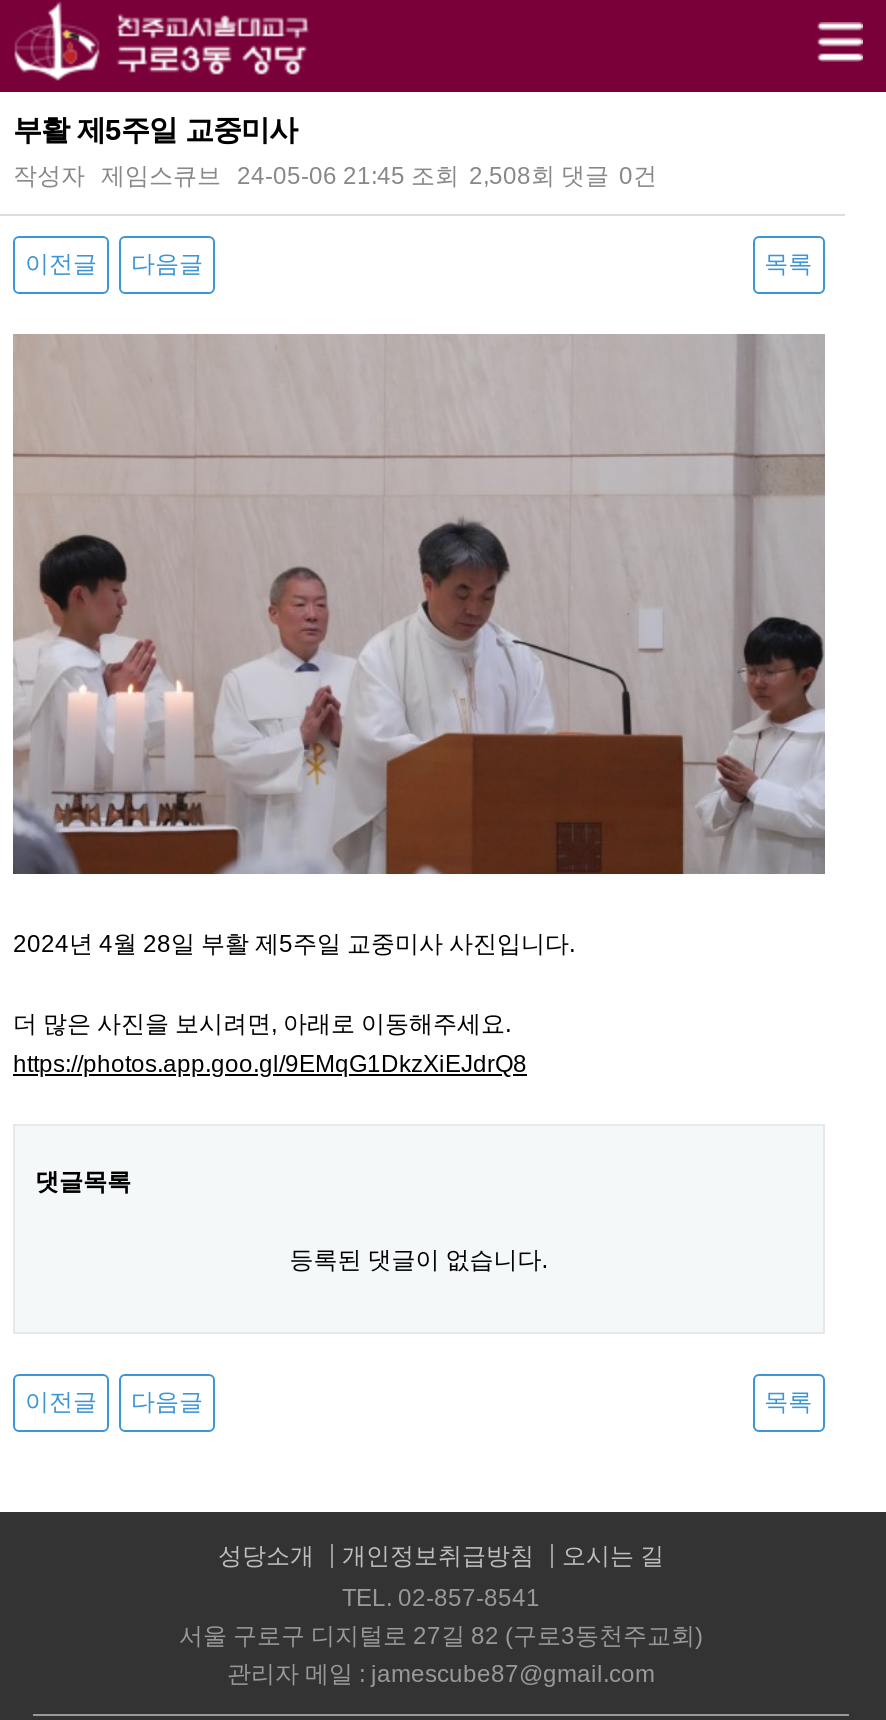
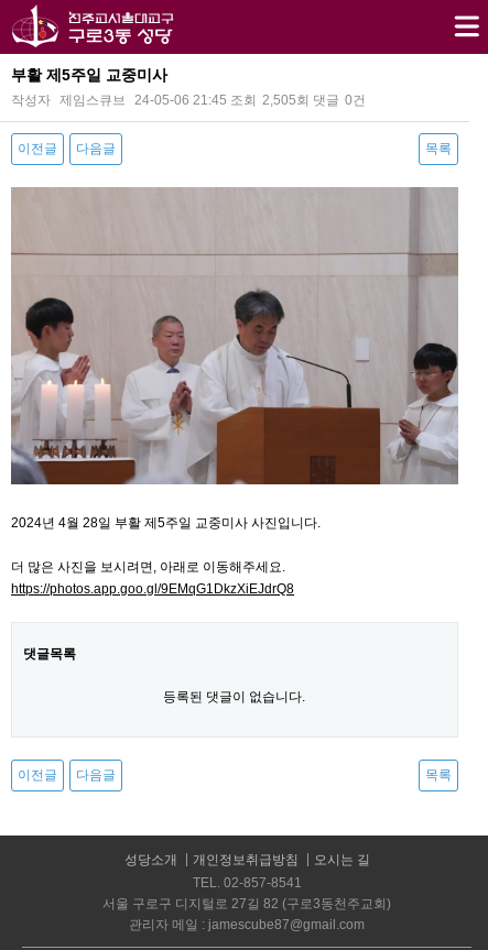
[13,162,657,190] 작성자 제임스큐브 24-05-06 21:45 조회 2,508회 댓글 0건 -> [11,92,366,108] 작성자 제임스큐브 24-05-06 21:45 조회 2,505회 댓글 0건

